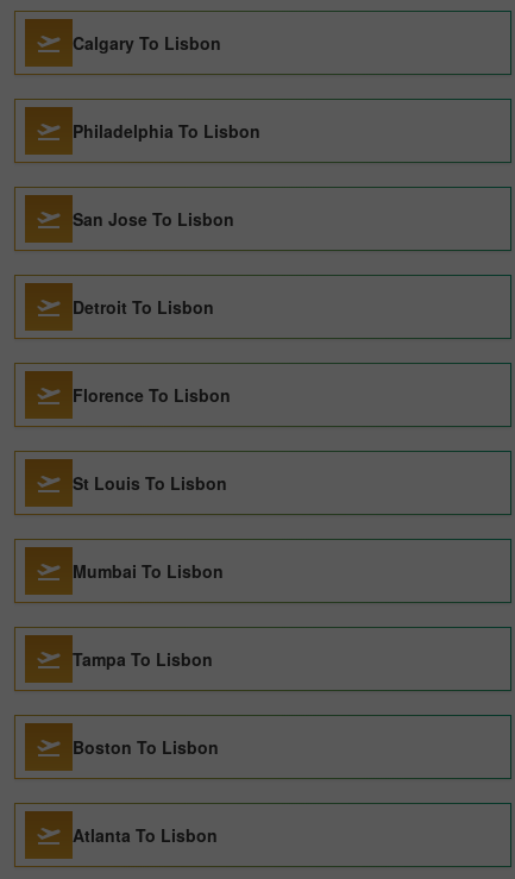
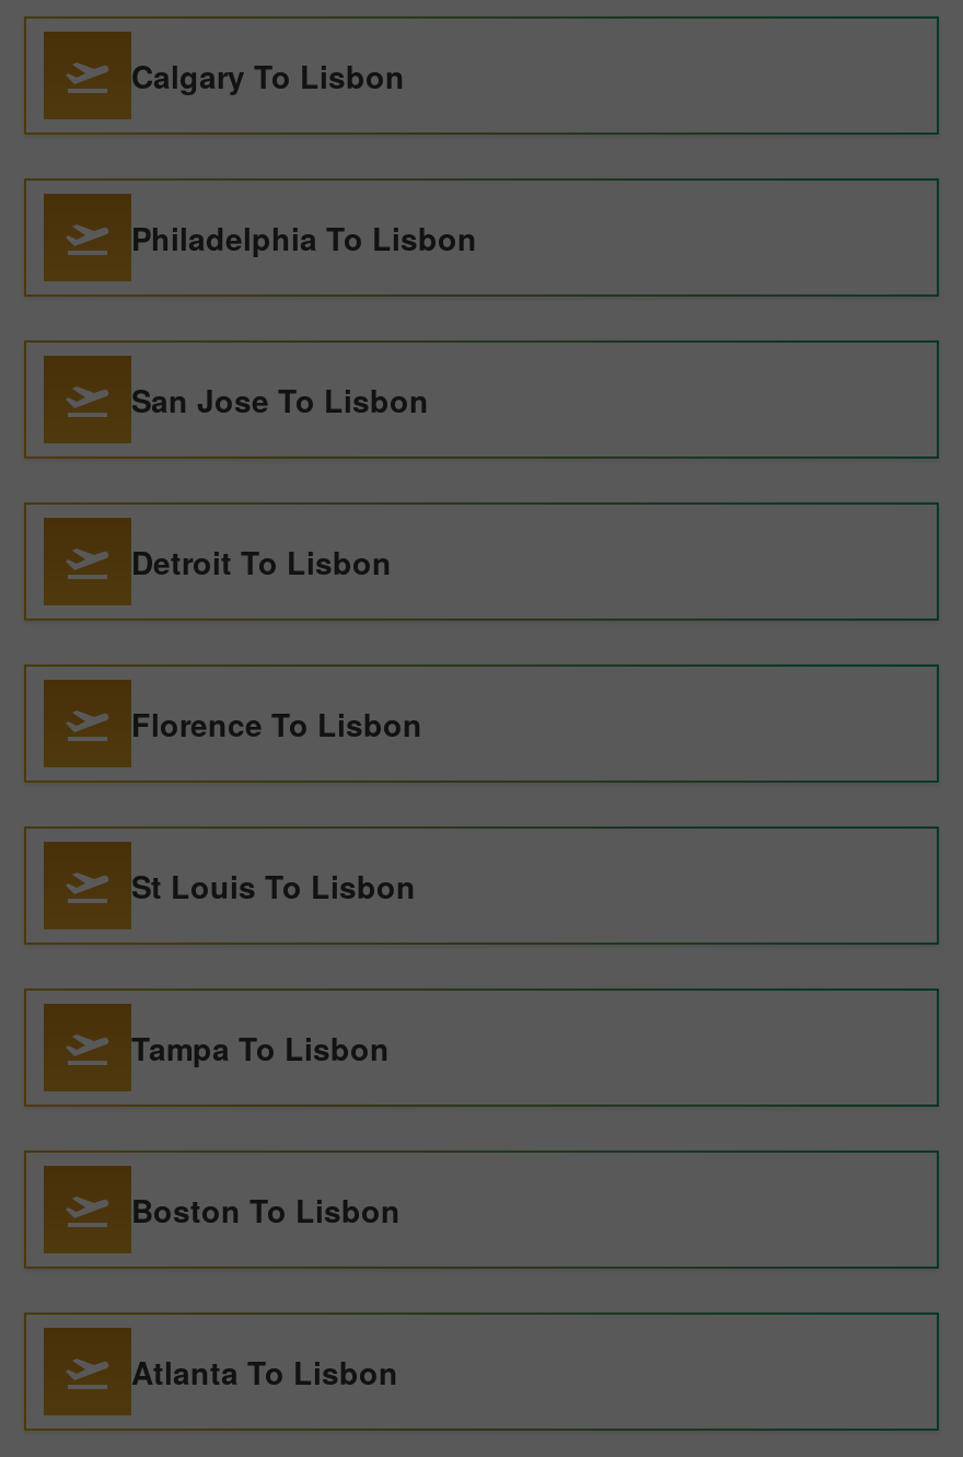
[73,559,224,583] Mumbai To Lisbon -> none

